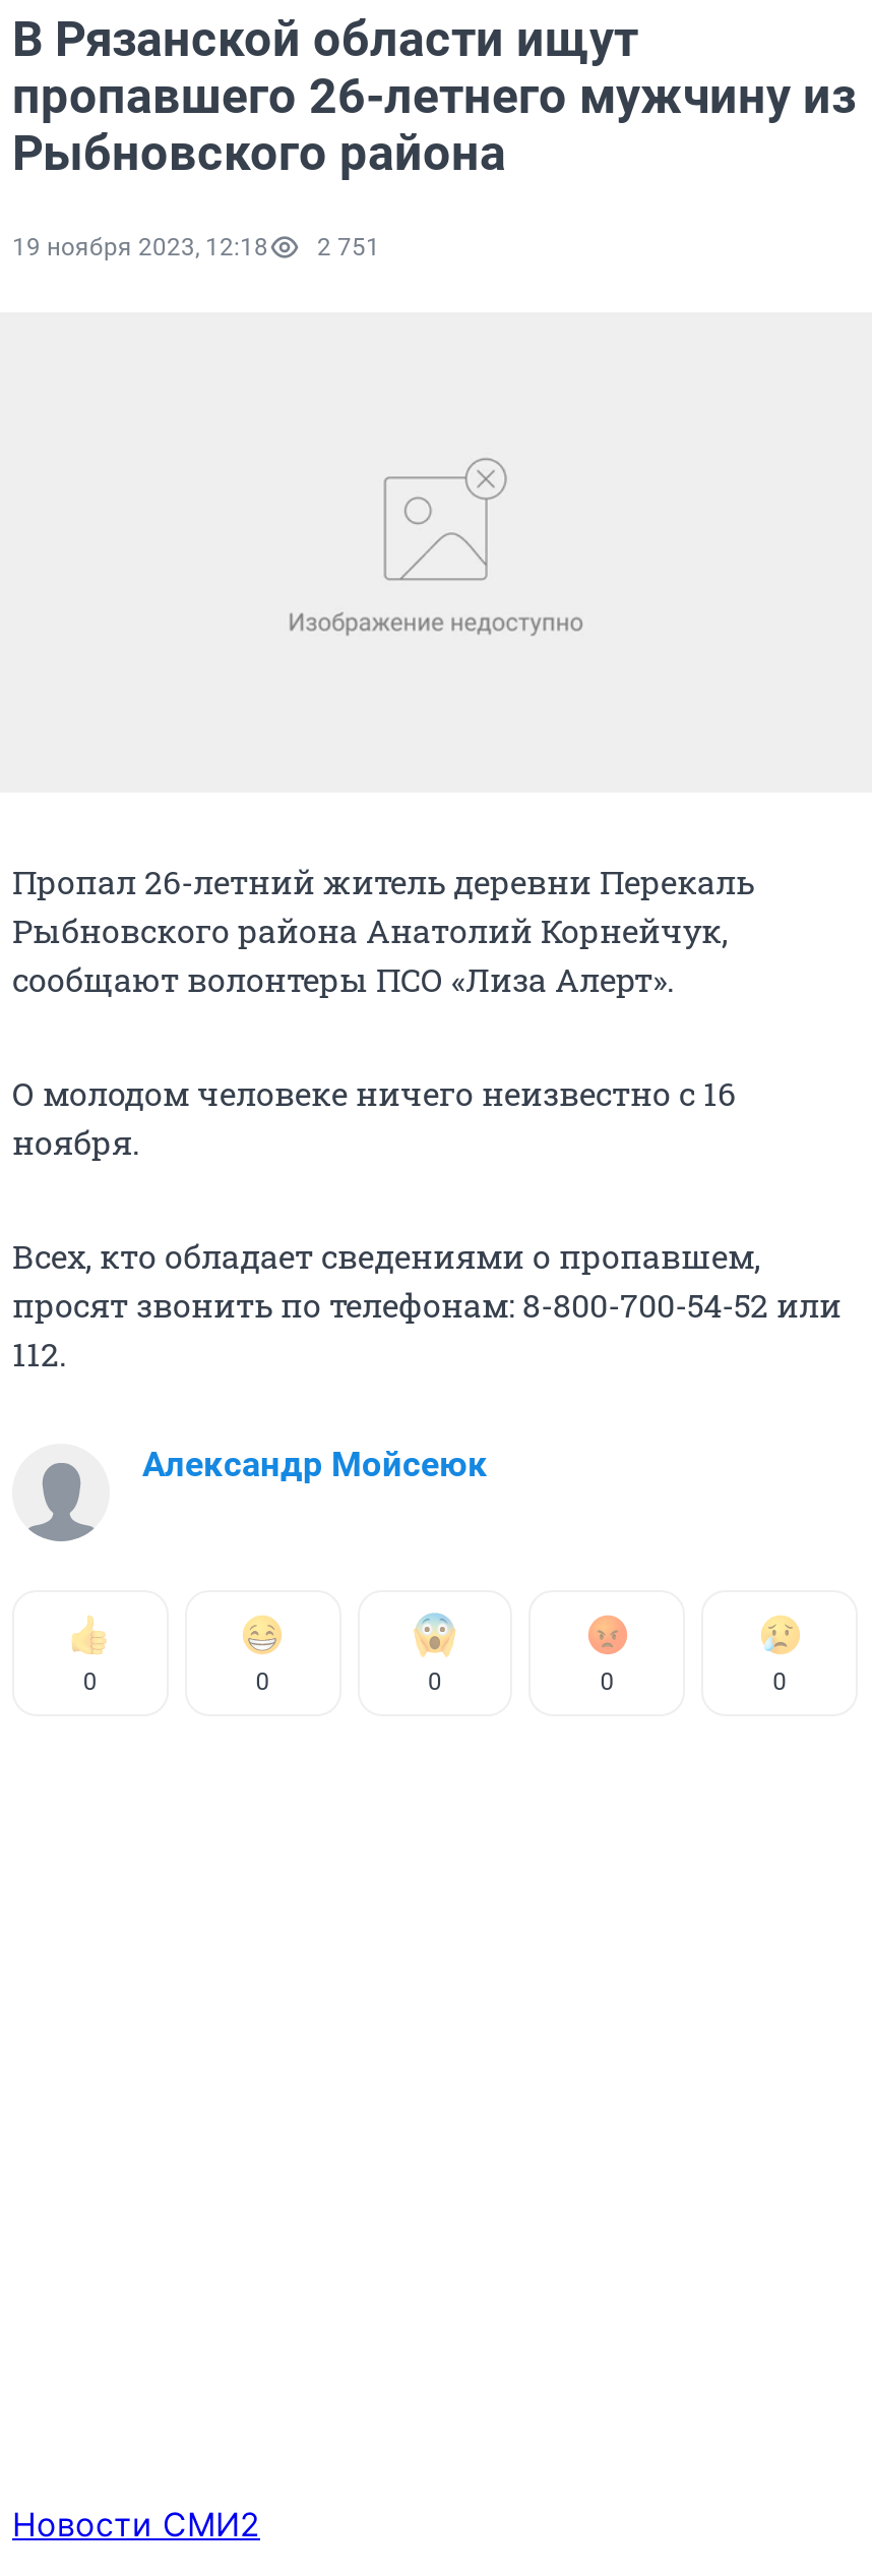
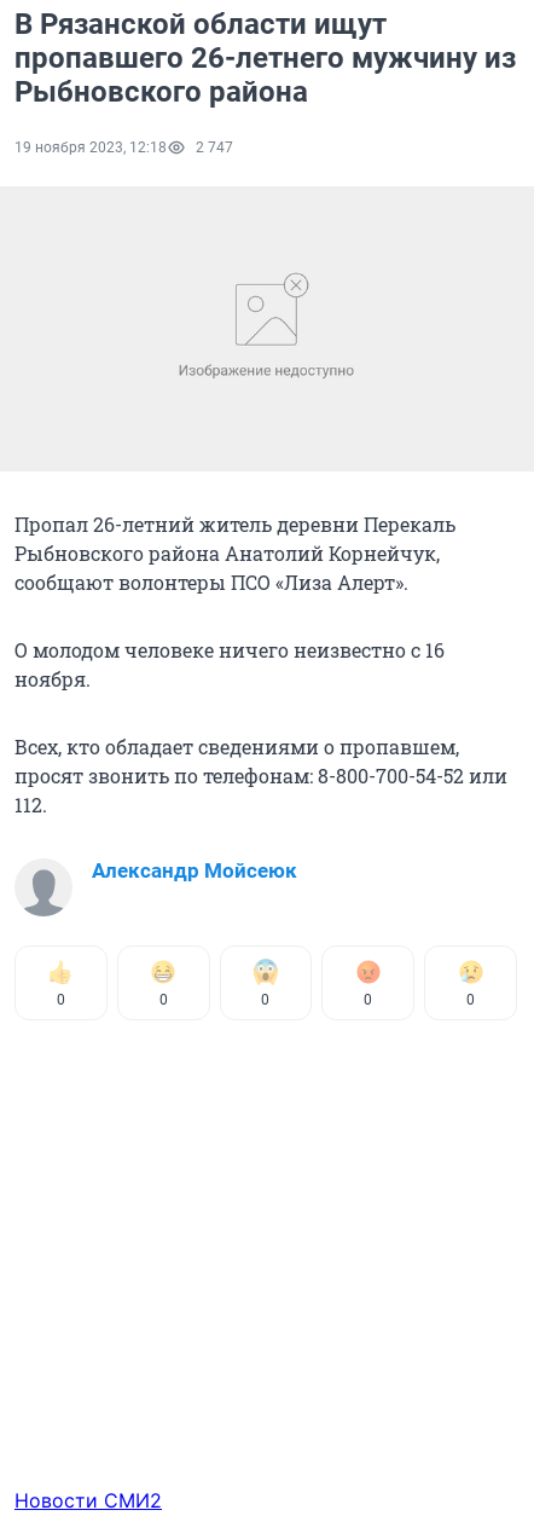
[12,233,380,262] 19 ноября 2023, 12:18 2 751 -> [14,139,233,156] 19 ноября 2023, 12:18 2 747

